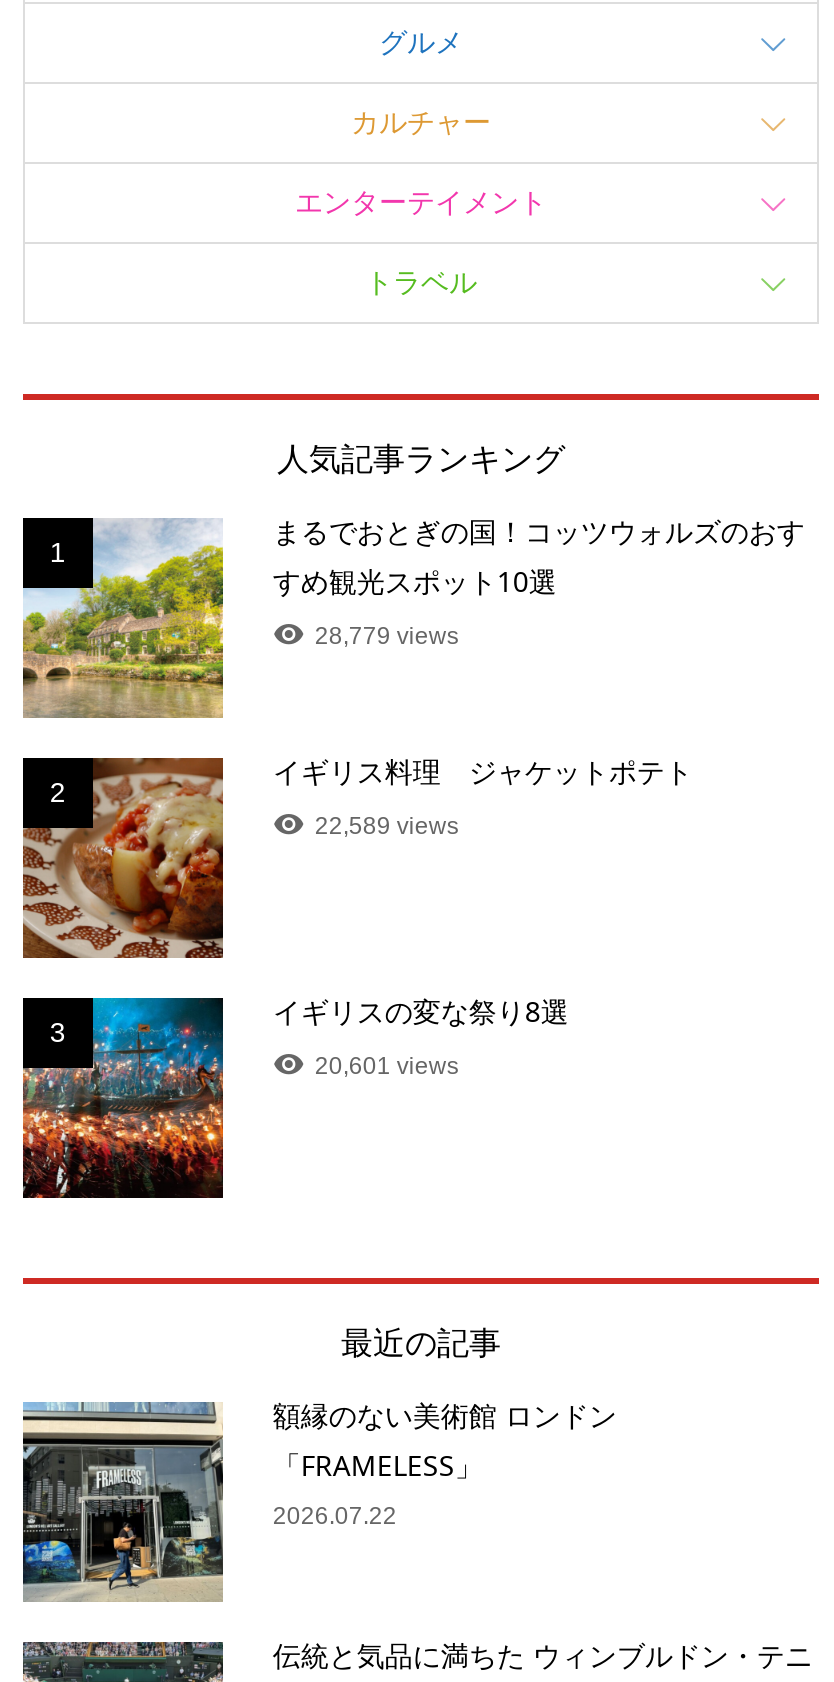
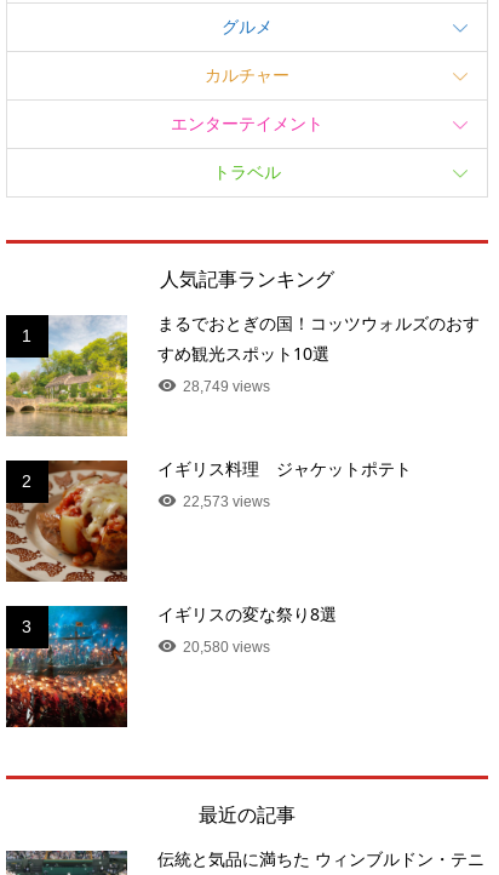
[315,621,459,649] 28,779 views -> [183,378,270,394] 28,749 views
[315,811,459,839] 22,589 views -> [183,493,270,510] 22,573 views
[315,1051,459,1079] 20,601 views -> [183,638,270,655] 20,580 views
[21,1395,617,1604] [image] | 額縁のない美術館 ロンドン | 「FRAMELESS」 | 2026.07.22 -> none

